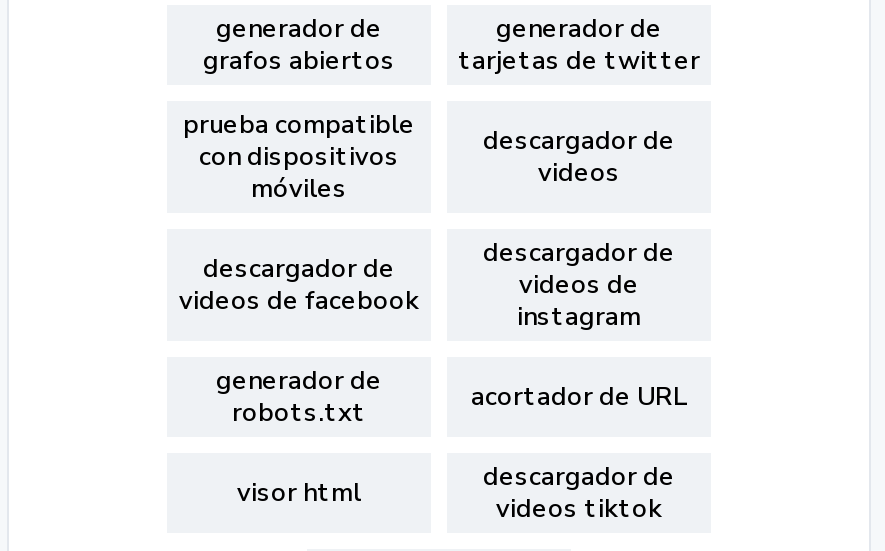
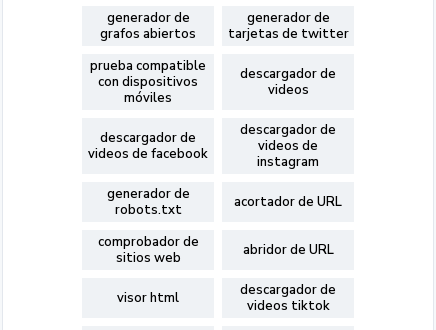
none -> [97,233,333,267] comprobador de | sitios web | abridor de URL

